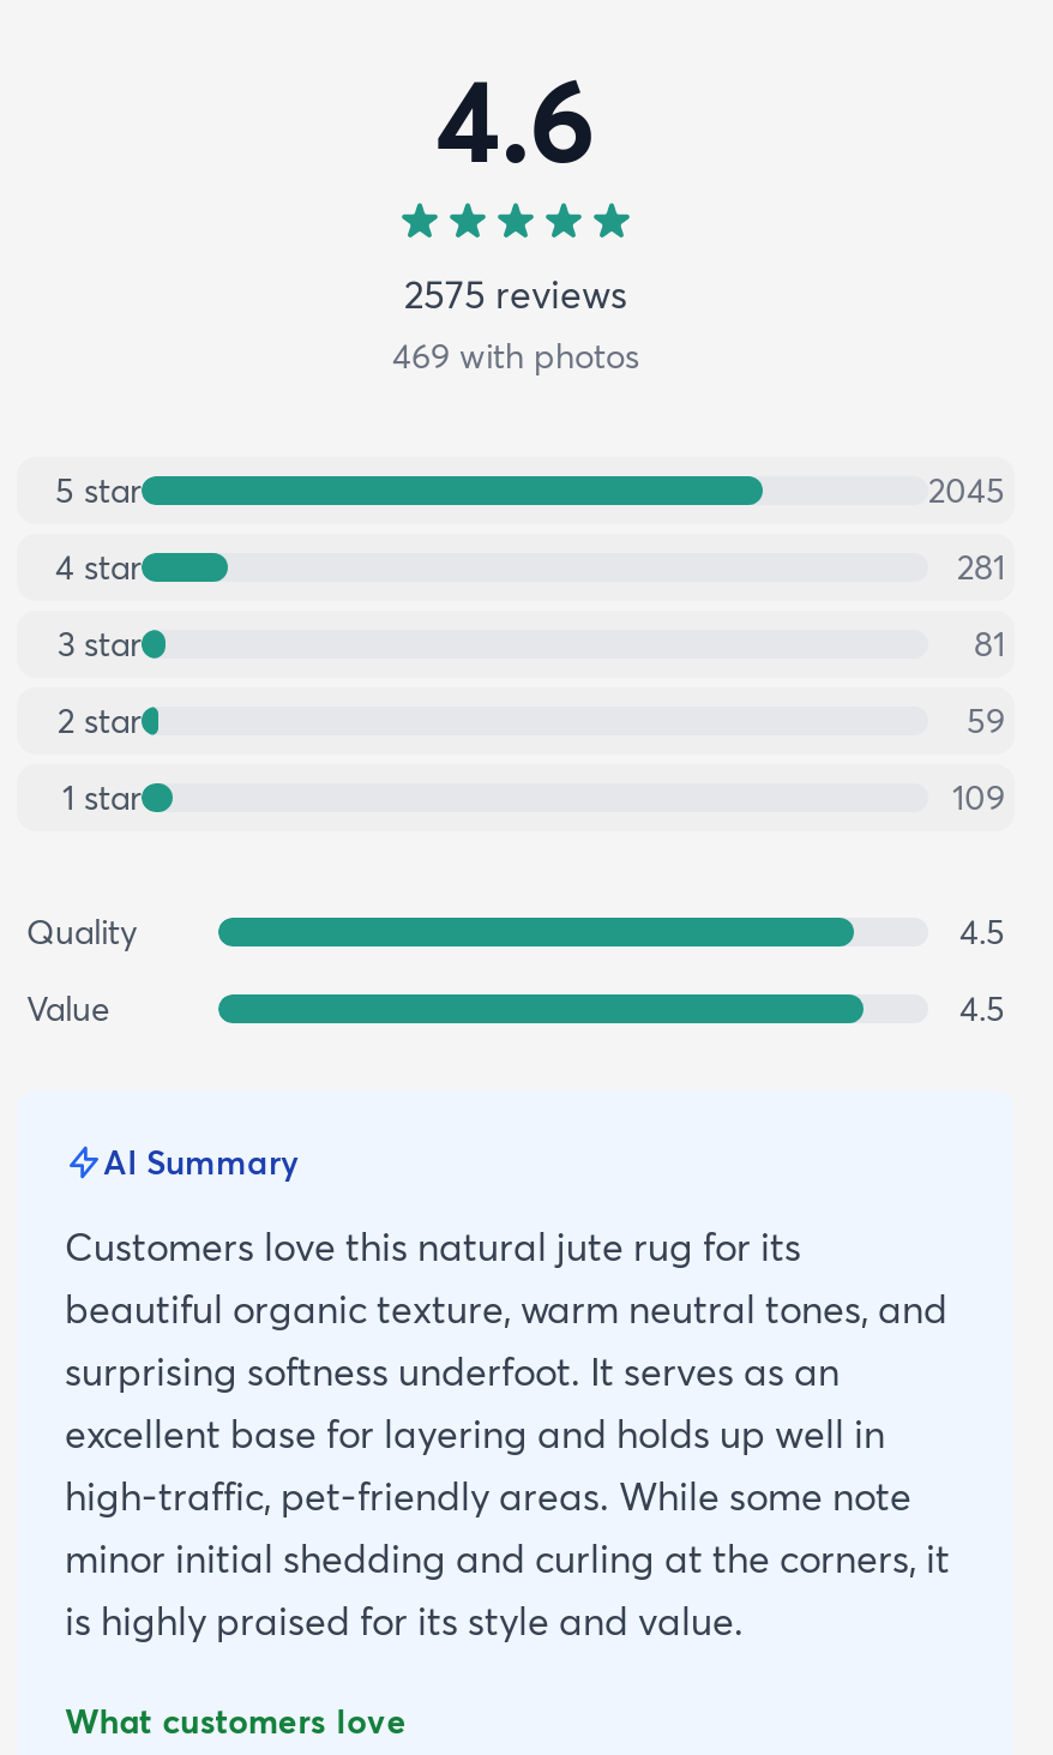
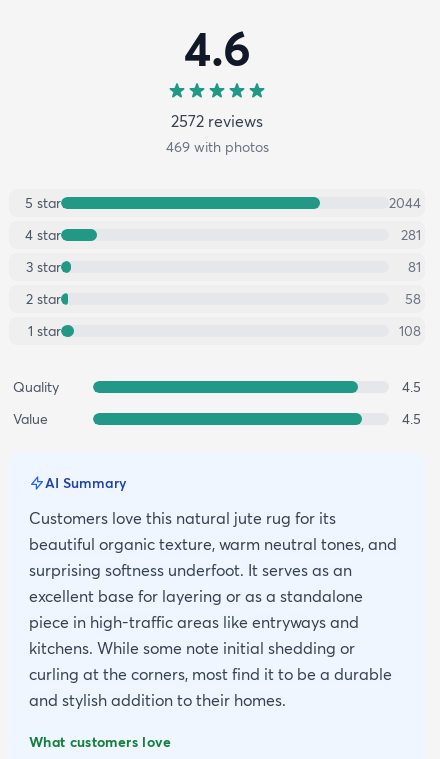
[404,270,627,318] 2575 reviews -> [171,110,263,130] 2572 reviews
[928,469,1005,512] 2045 -> [389,193,421,211] 2044
[967,699,1005,743] 59 -> [405,289,421,307] 58
[952,776,1005,819] 109 -> [399,321,421,339] 108
[65,1410,950,1645] excellent base for layering and holds up well in | high-traffic, pet-friendly areas. While some note | minor initial shedding and curling at the corners, it | is highly praised for its style and value. -> [29,585,392,709] excellent base for layering or as a standalone | piece in high-traffic areas like entryways and | kitchens. While some note initial shedding or | curling at the corners, most find it to be a durable | and stylish addition to their homes.

